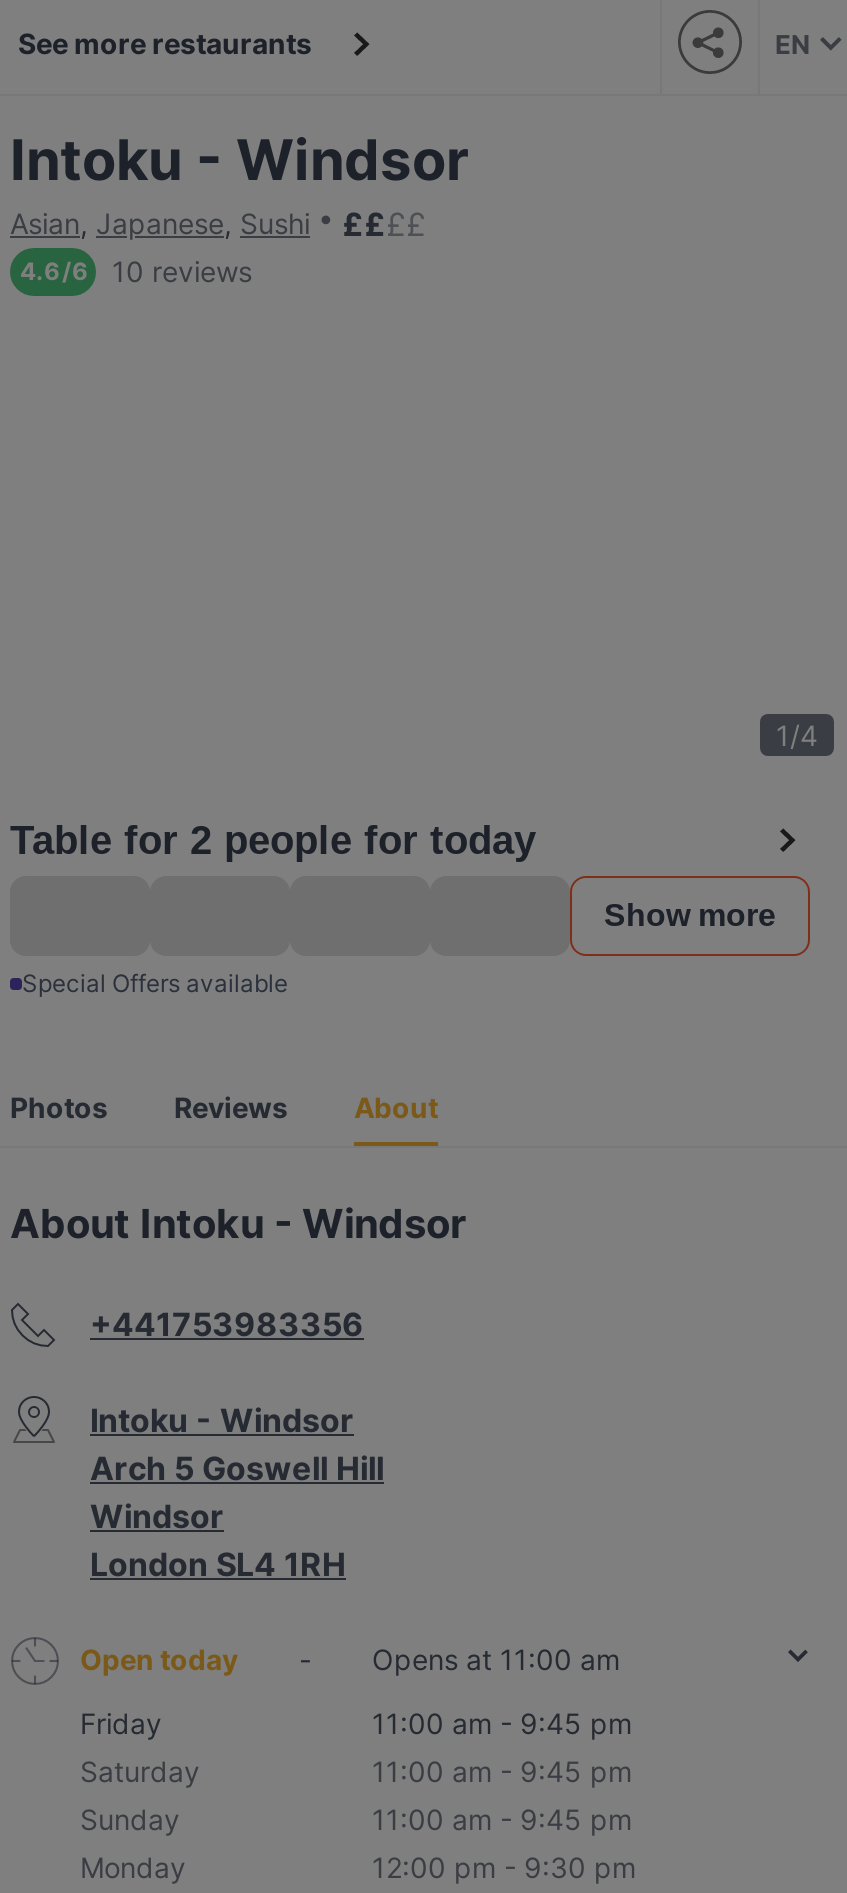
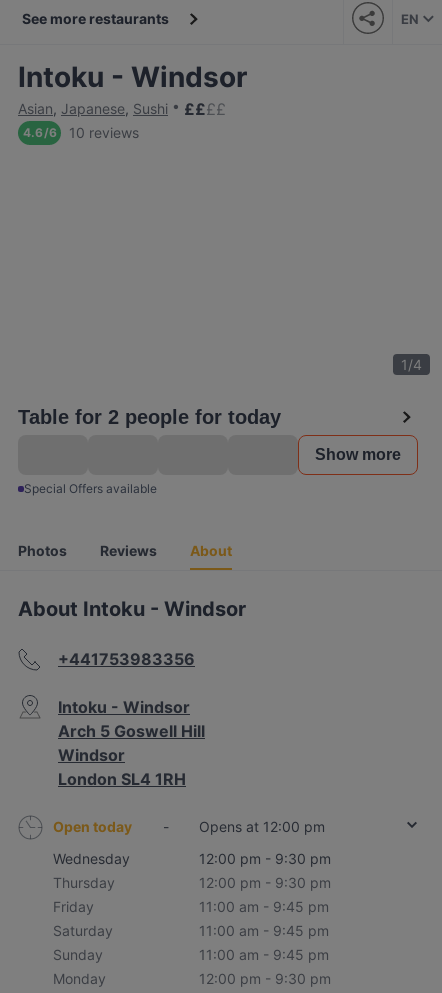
[372,1642,620,1676] Opens at 11:00 am -> [53,818,331,891] Opens at 12:00 pm | Wednesday | 12:00 pm - 9:30 pm | Thursday | 12:00 pm - 9:30 pm

